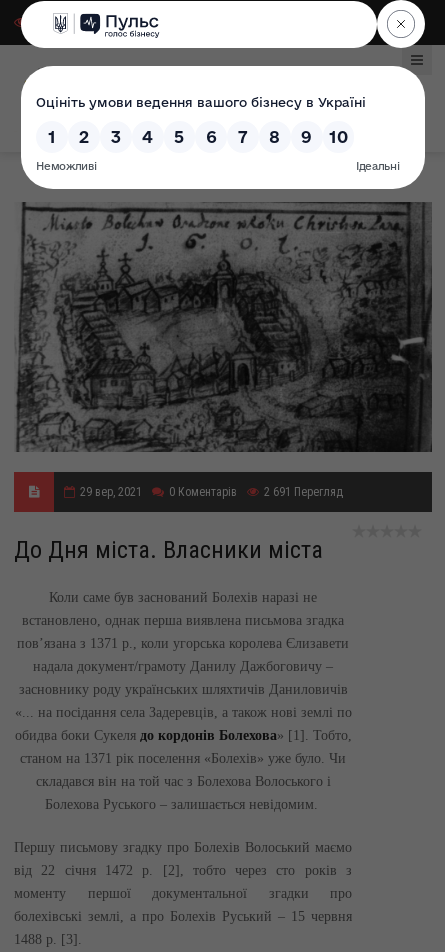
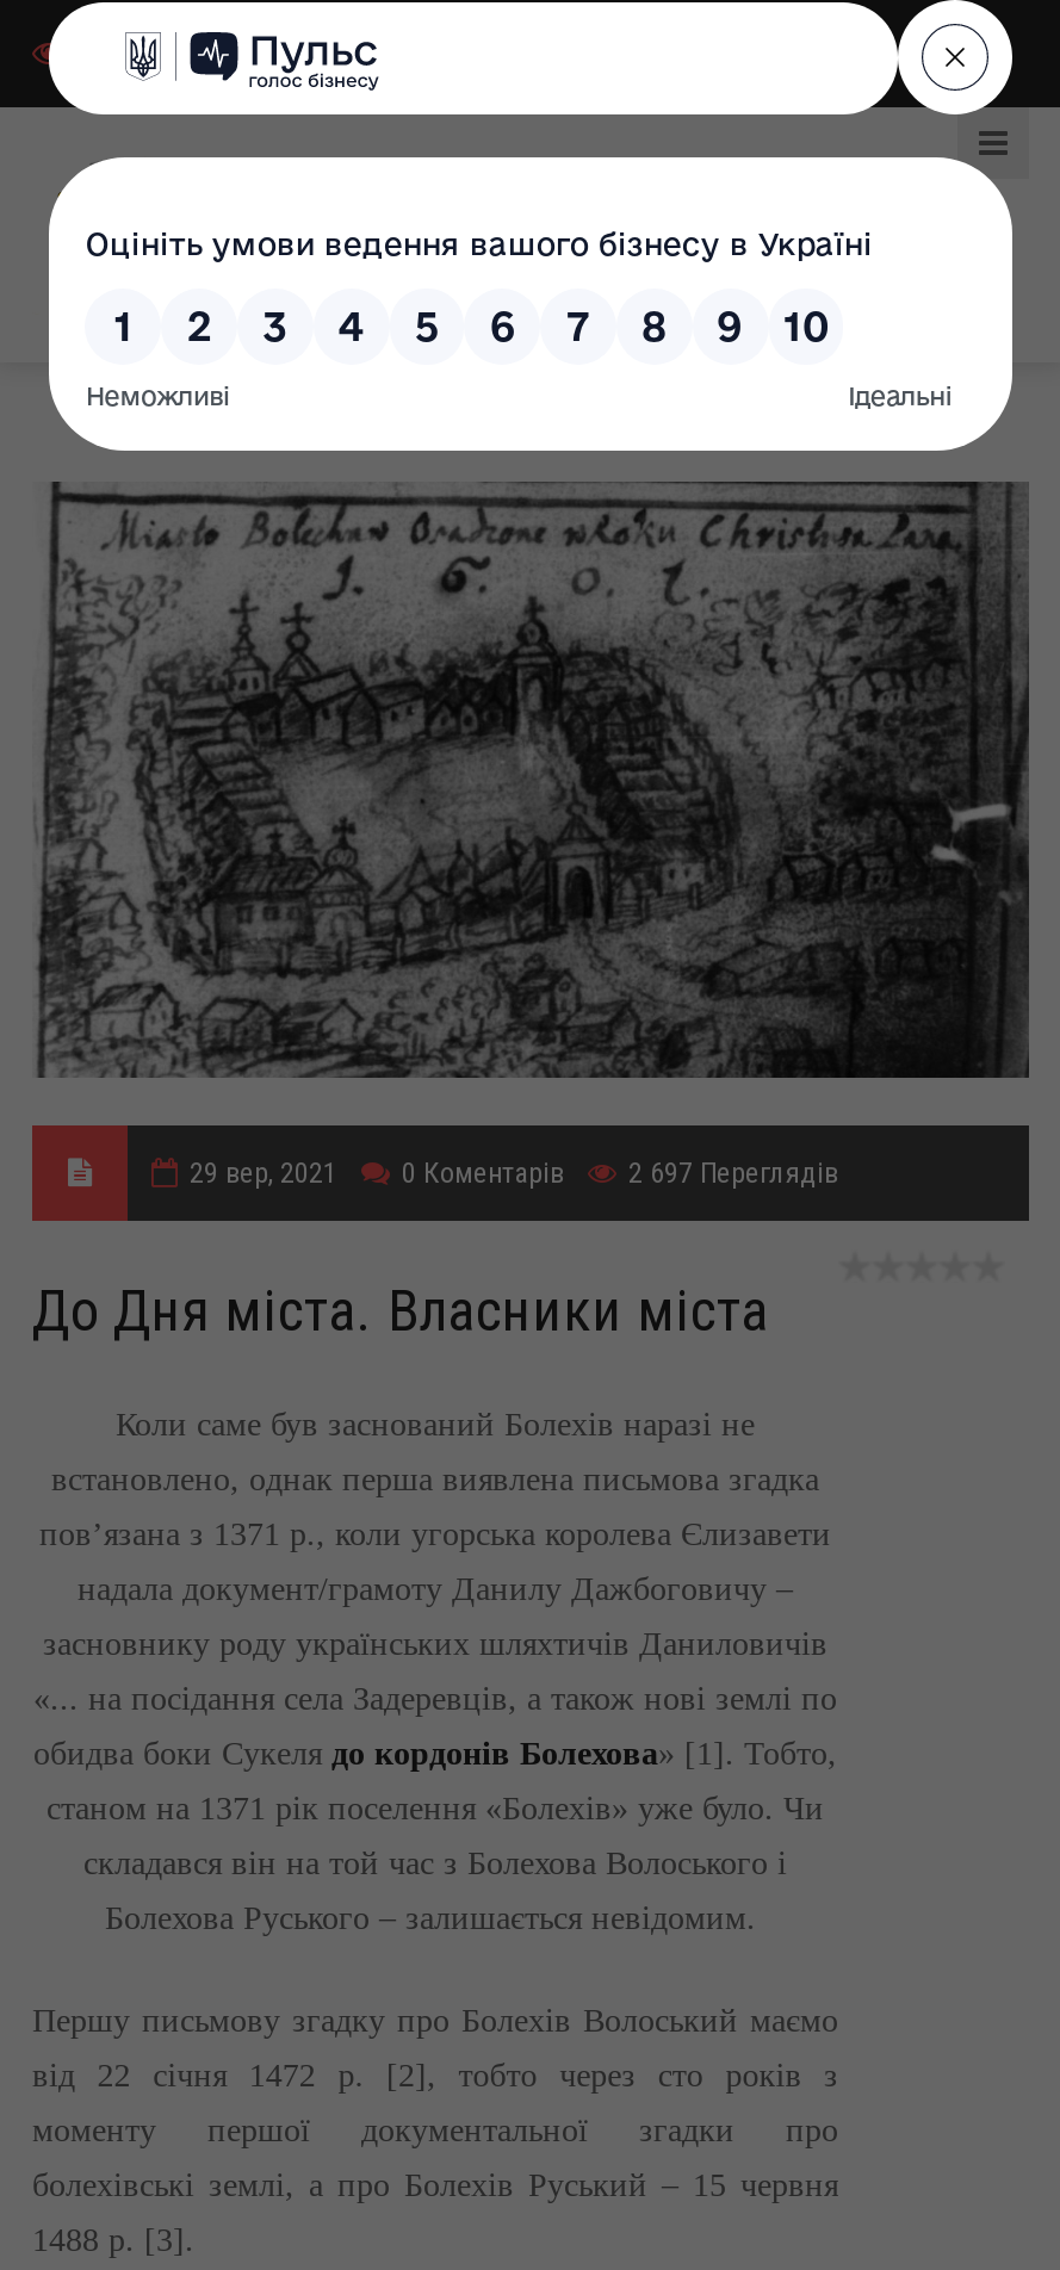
[80,485,343,499] 29 вер, 2021 0 Коментарів 2 691 Перегляд -> [190,1156,838,1190] 29 вер, 2021 0 Коментарів 2 697 Переглядів

